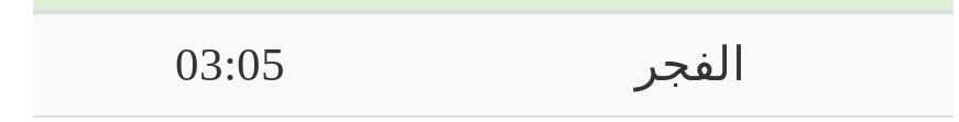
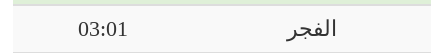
[175,38,285,91] 03:05 -> [77,17,127,41] 03:01

